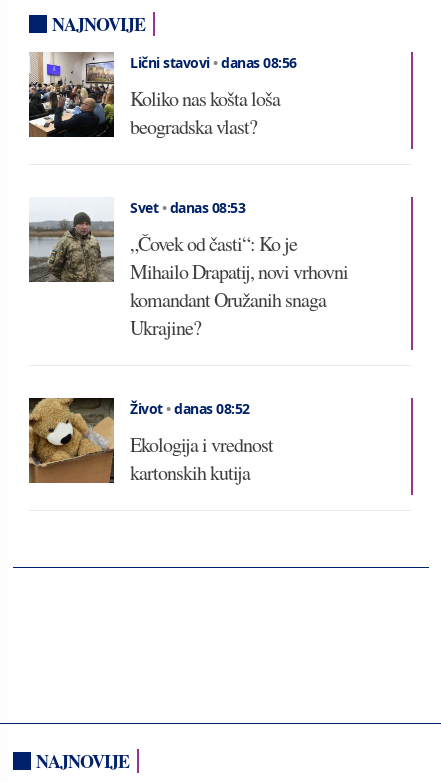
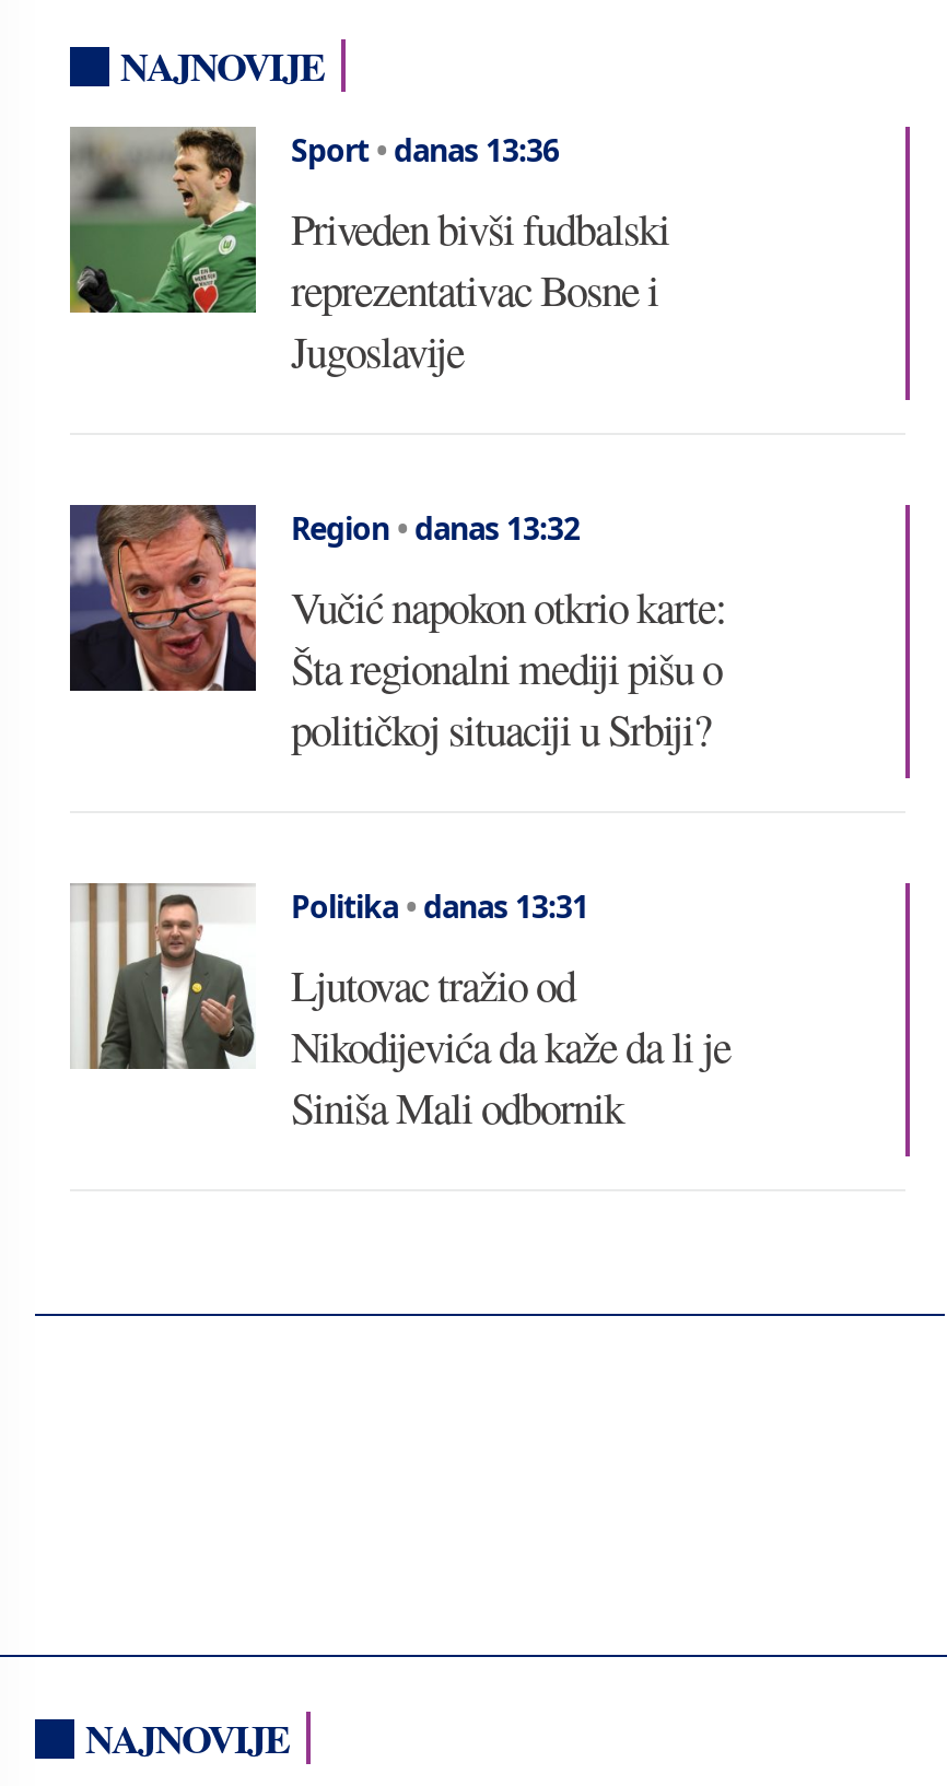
[28,53,296,138] [image] | Lični stavovi • danas 08:56 -> [70,127,559,315] [image] | Sport • danas 13:36
[130,85,280,140] Koliko nas košta loša | beogradska vlast? -> [291,199,669,381] Priveden bivši fudbalski | reprezentativac Bosne i | Jugoslavije
[29,198,245,283] [image] | Svet • danas 08:53 -> [68,503,580,693] [image] | Region • danas 13:32
[130,230,348,341] „Čovek od časti“: Ko je | Mihailo Drapatij, novi vrhovni | komandant Oružanih snaga | Ukrajine? -> [291,578,726,759] Vučić napokon otkrio karte: | Šta regionalni mediji pišu o | političkoj situaciji u Srbiji?
[28,397,249,484] [image] | Život • danas 08:52 -> [70,881,588,1071] [image] | Politika • danas 13:31
[130,431,273,486] Ekologija i vrednost | kartonskih kutija -> [291,956,730,1137] Ljutovac tražio od | Nikodijevića da kaže da li je | Siniša Mali odbornik

